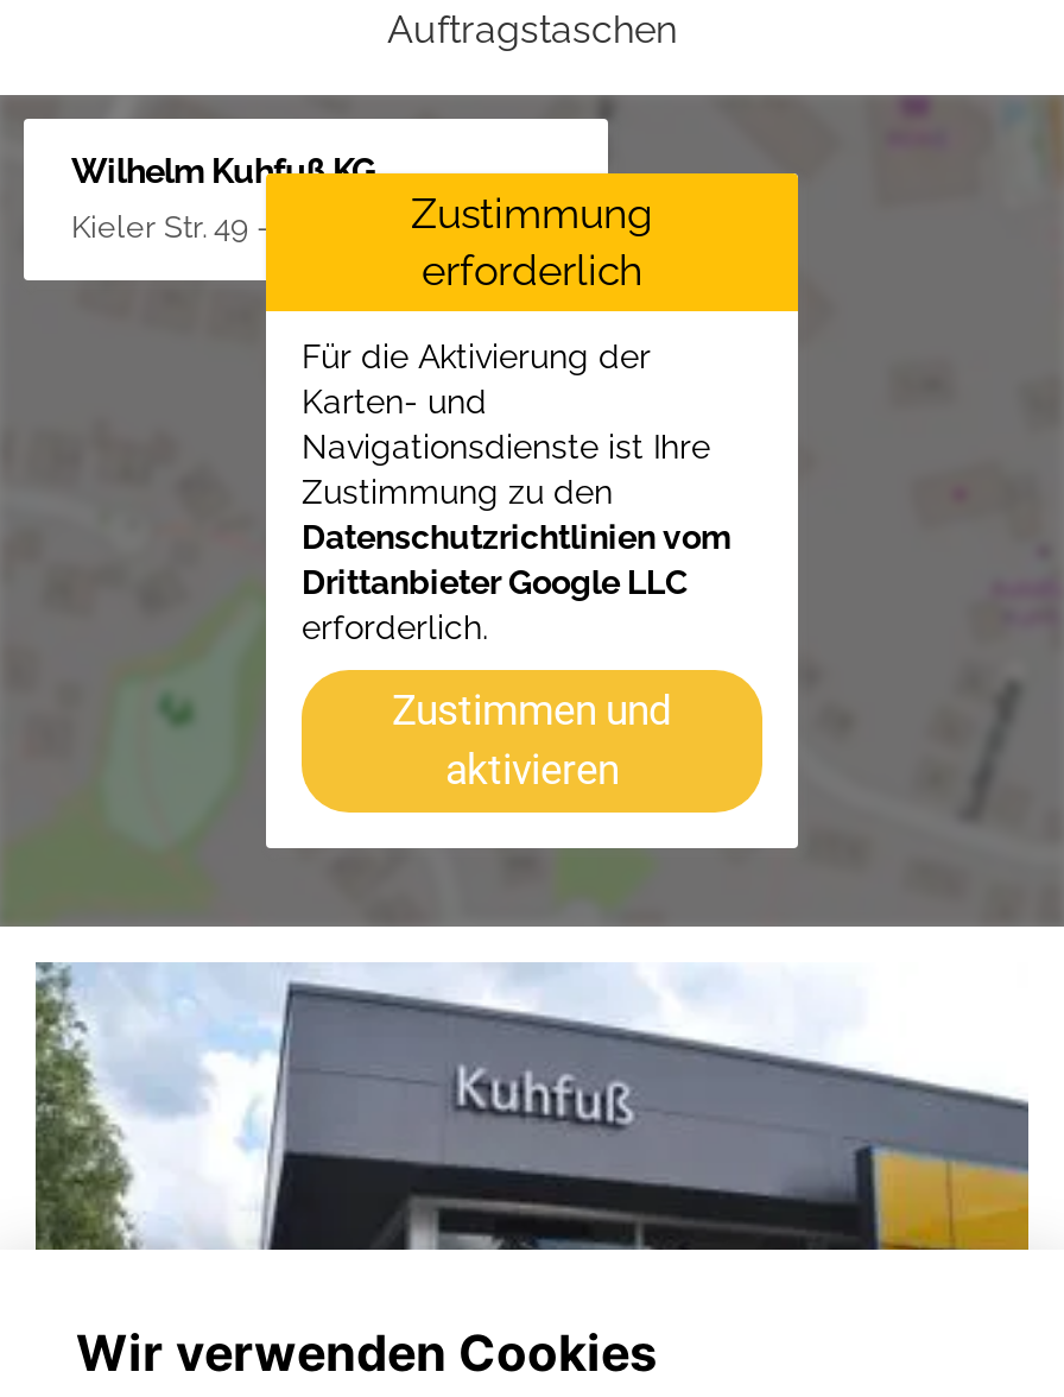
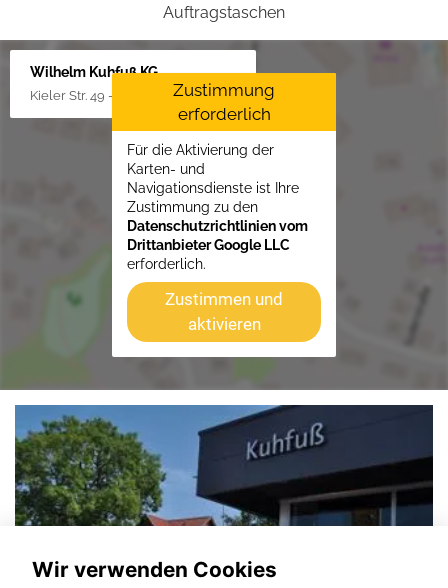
[33,962,1031,1252] [image] -> [14,404,434,527] [image]

